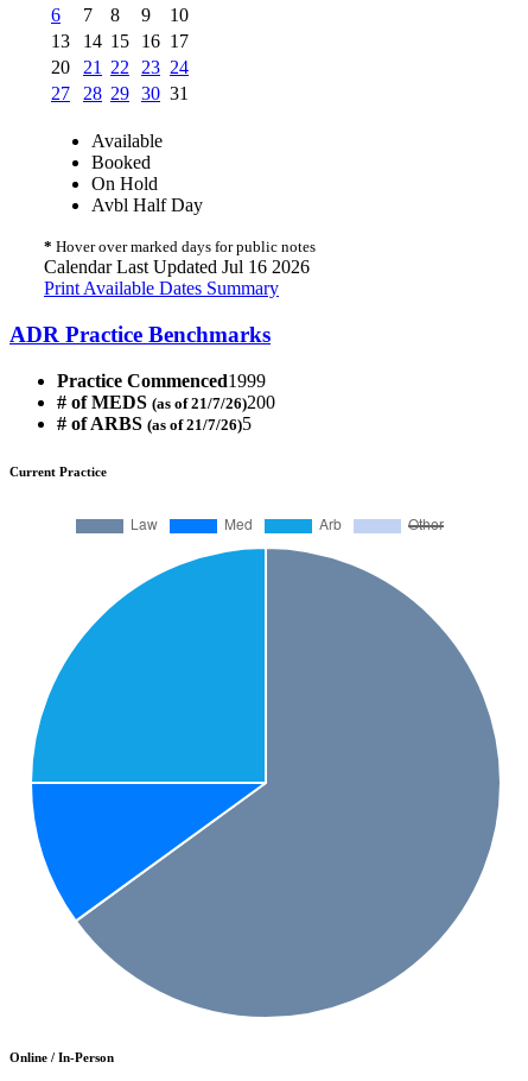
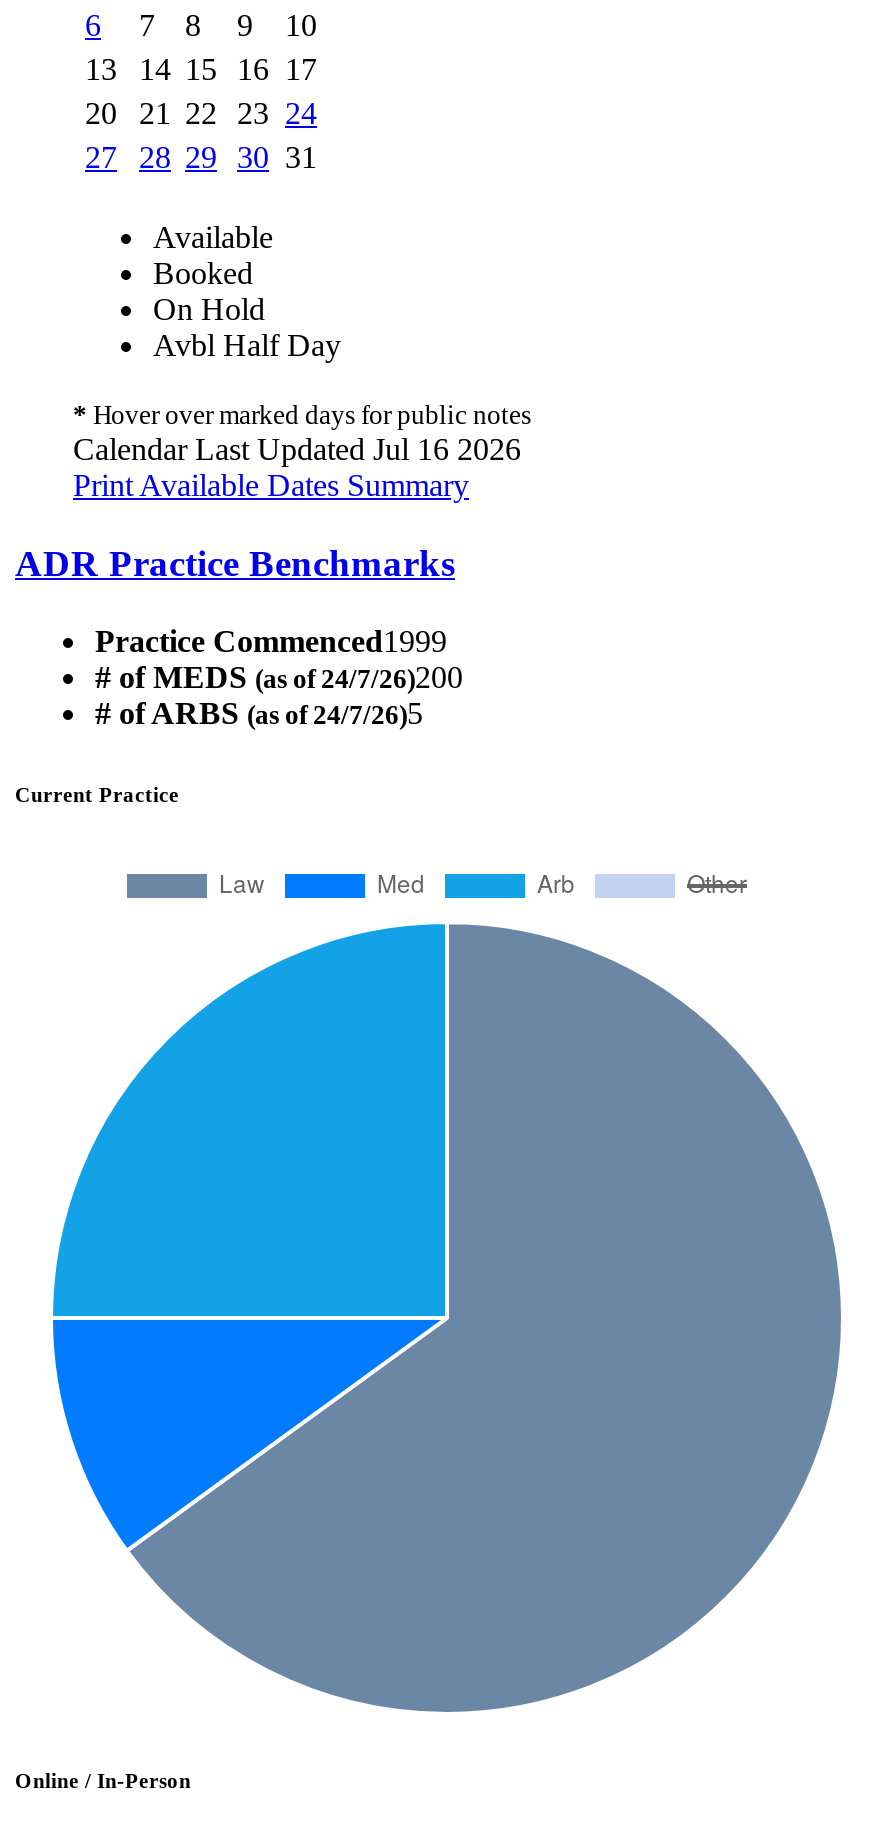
[57,391,275,412] # of MEDS (as of 21/7/26)200 -> [95,659,463,693] # of MEDS (as of 24/7/26)200
[57,413,252,433] # of ARBS (as of 21/7/26)5 -> [95,695,423,729] # of ARBS (as of 24/7/26)5

